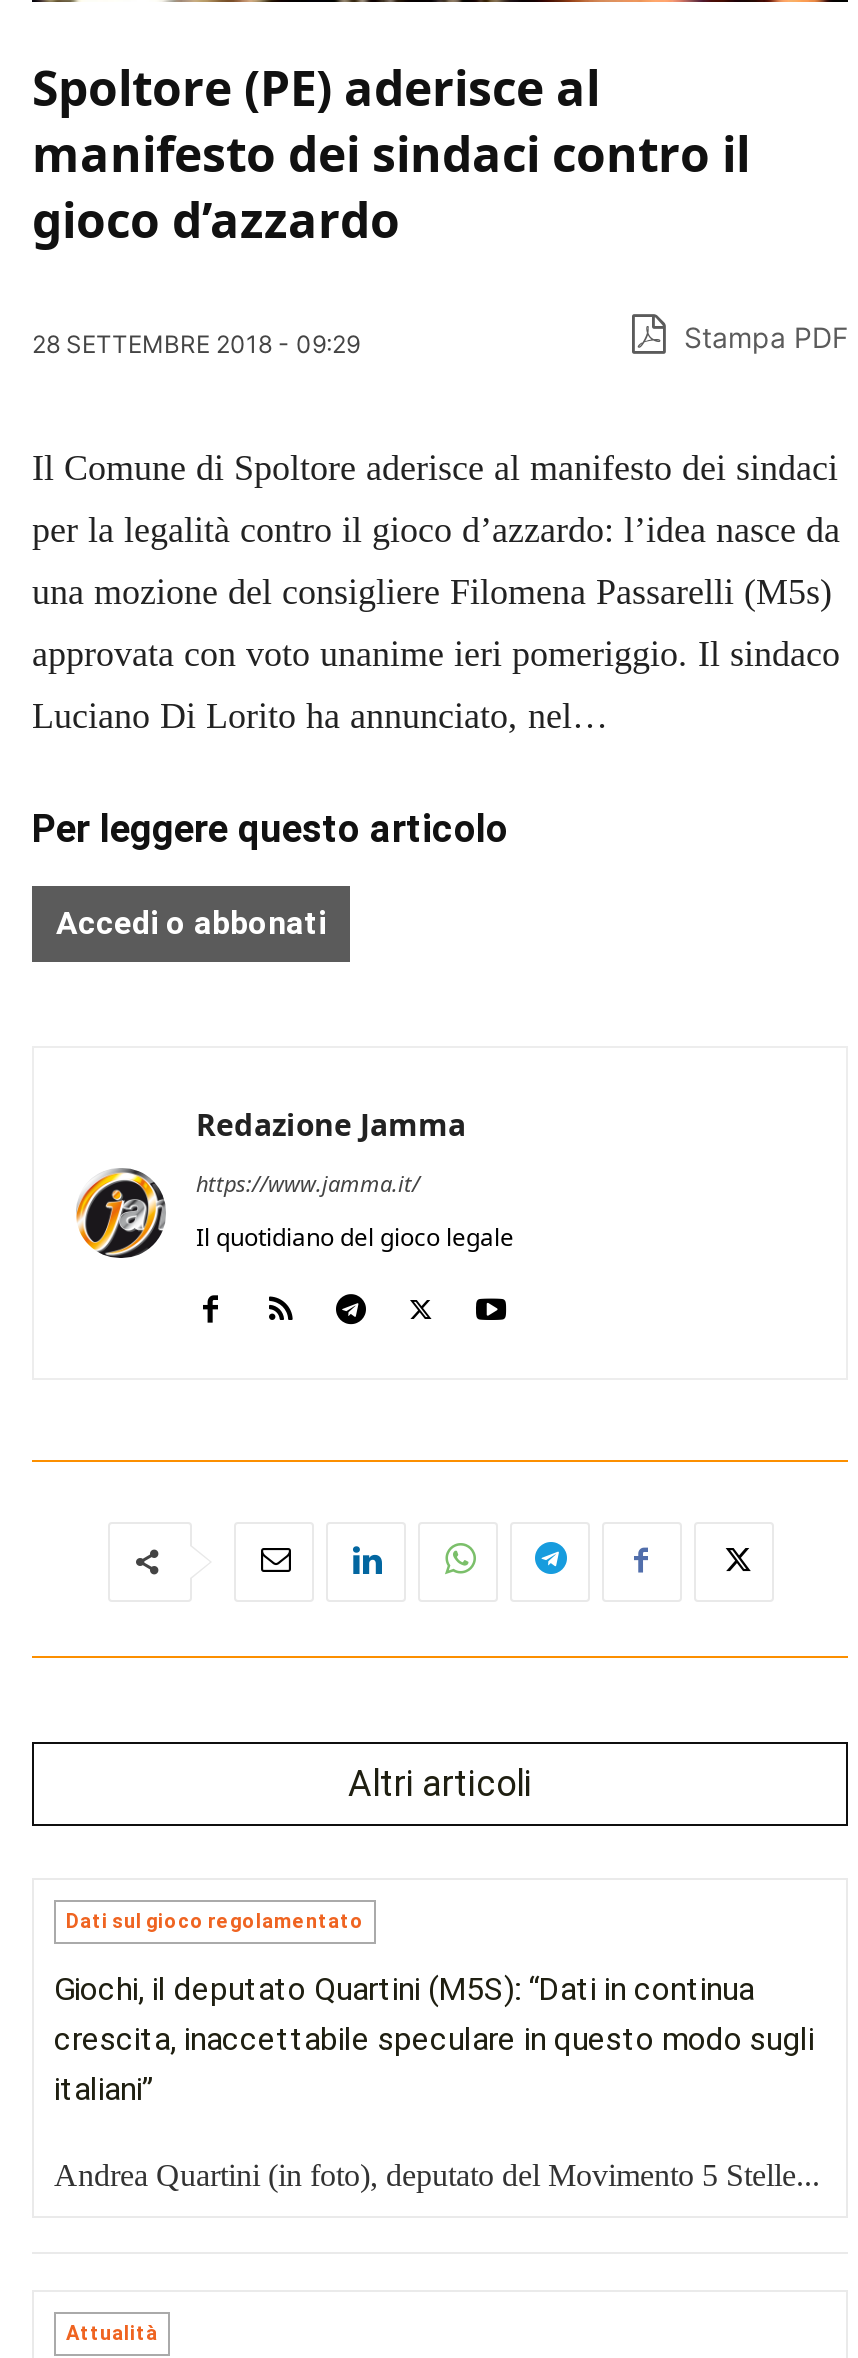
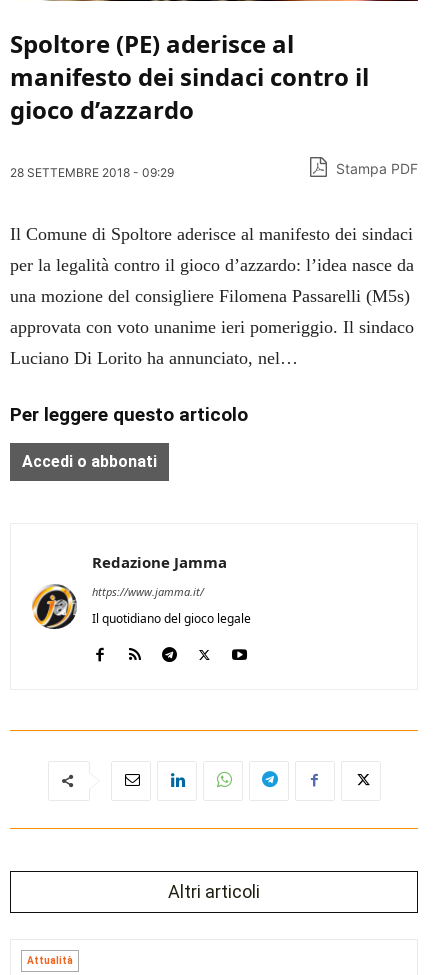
[54,1910,820,2192] Dati sul gioco regolamentato | Giochi, il deputato Quartini (M5S): “Dati in continua | crescita, inaccettabile speculare in questo modo sugli | italiani” | Andrea Quartini (in foto), deputato del Movimento 5 Stelle... -> none

